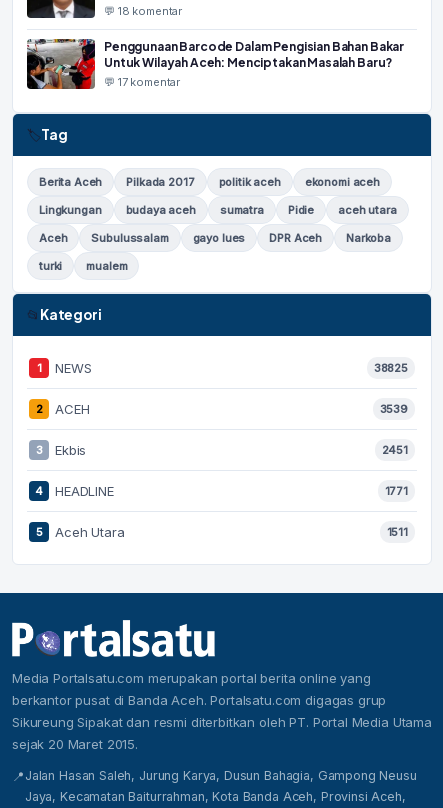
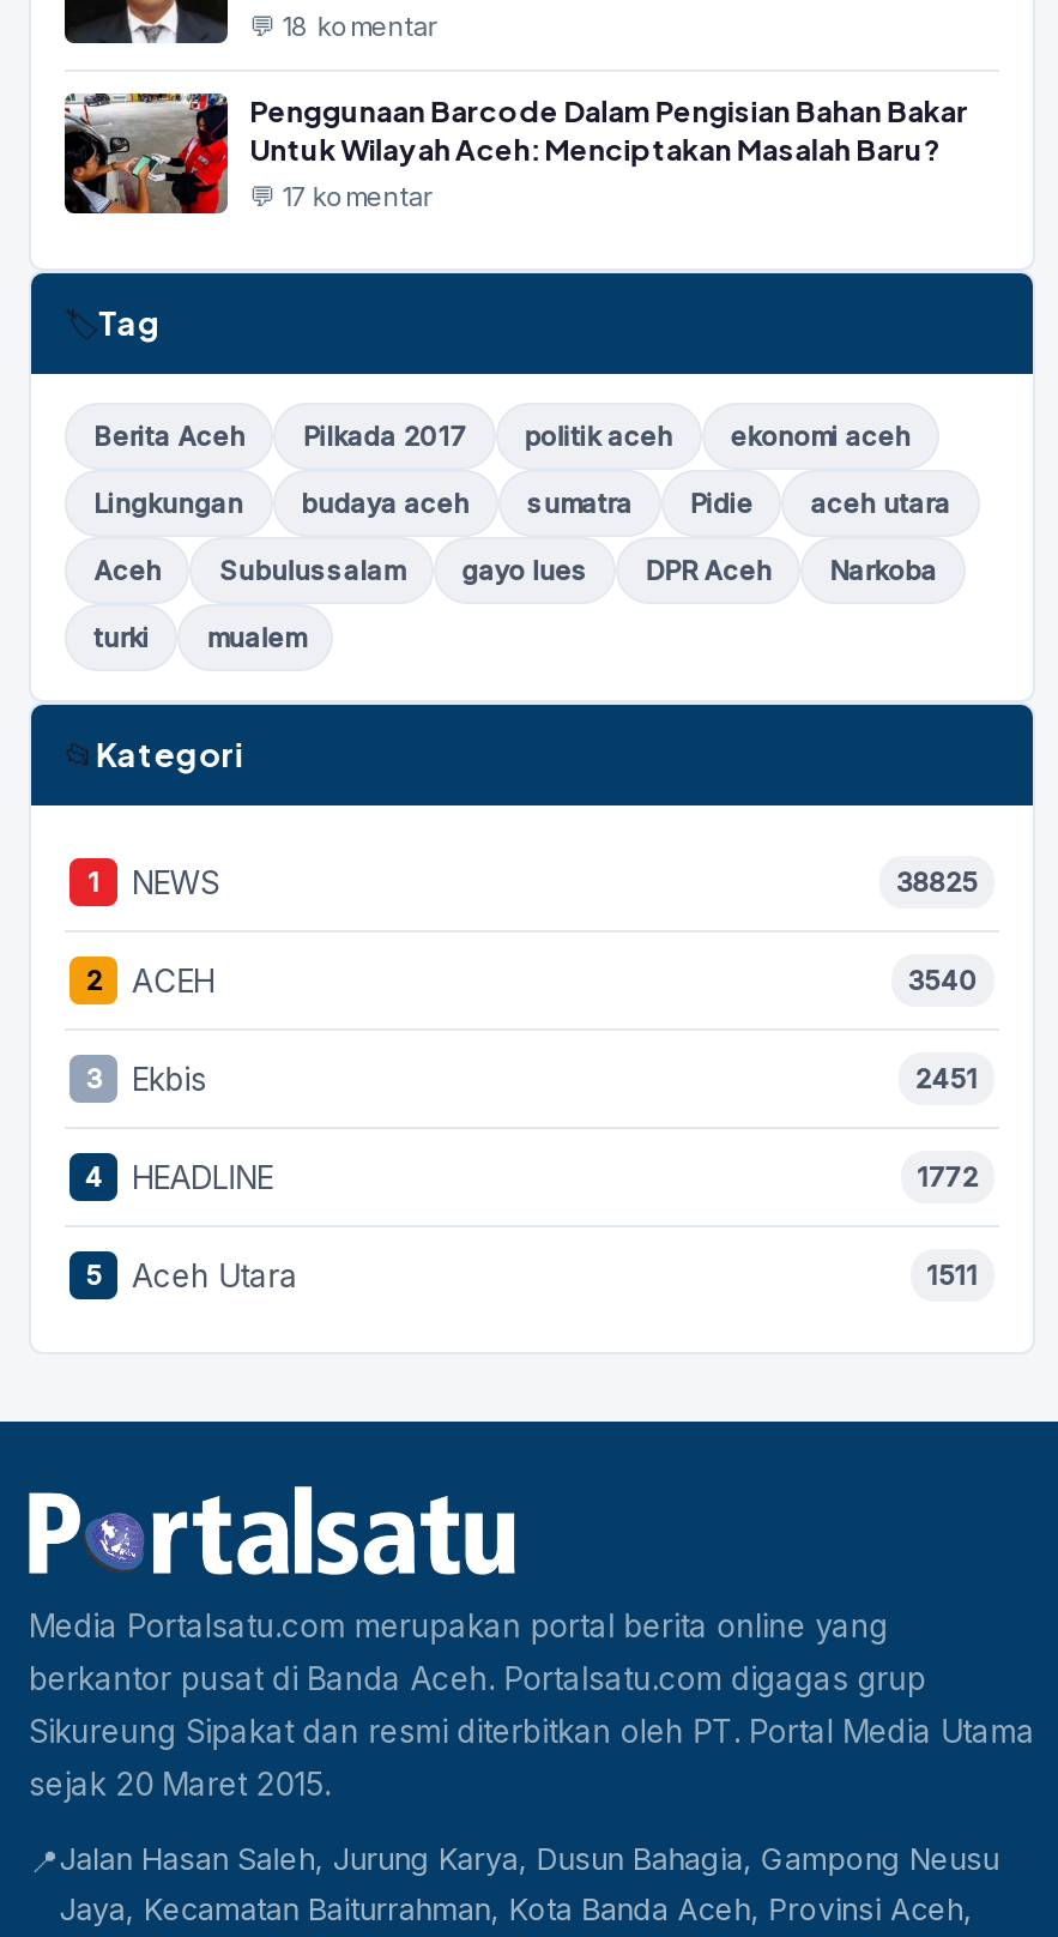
[380,402,408,416] 3539 -> [907,964,978,997] 3540
[385,484,408,498] 1771 -> [917,1160,978,1194] 1772

